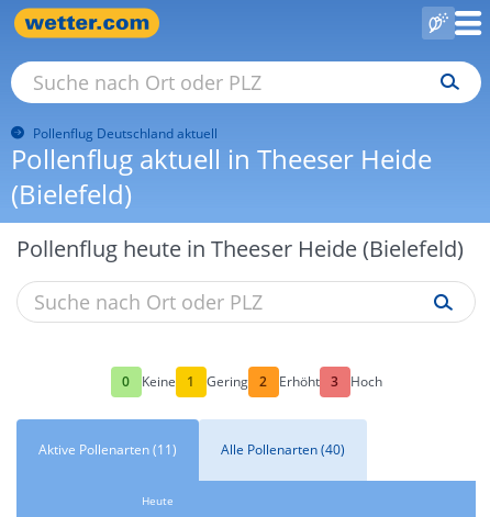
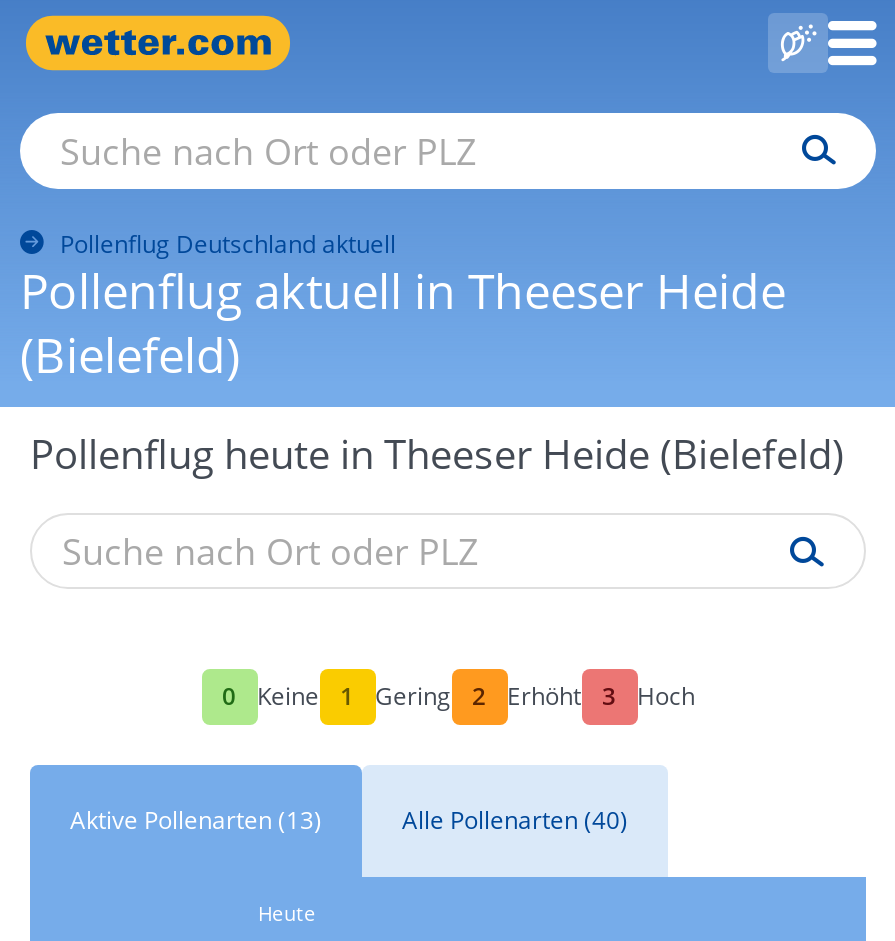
[38,440,177,459] Aktive Pollenarten (11) -> [70,803,322,837] Aktive Pollenarten (13)

